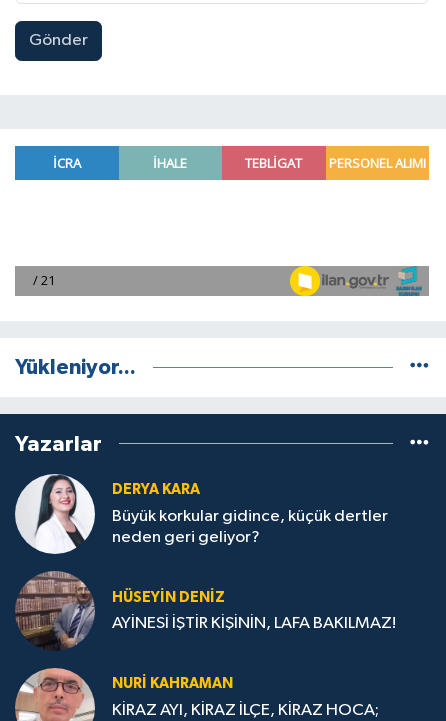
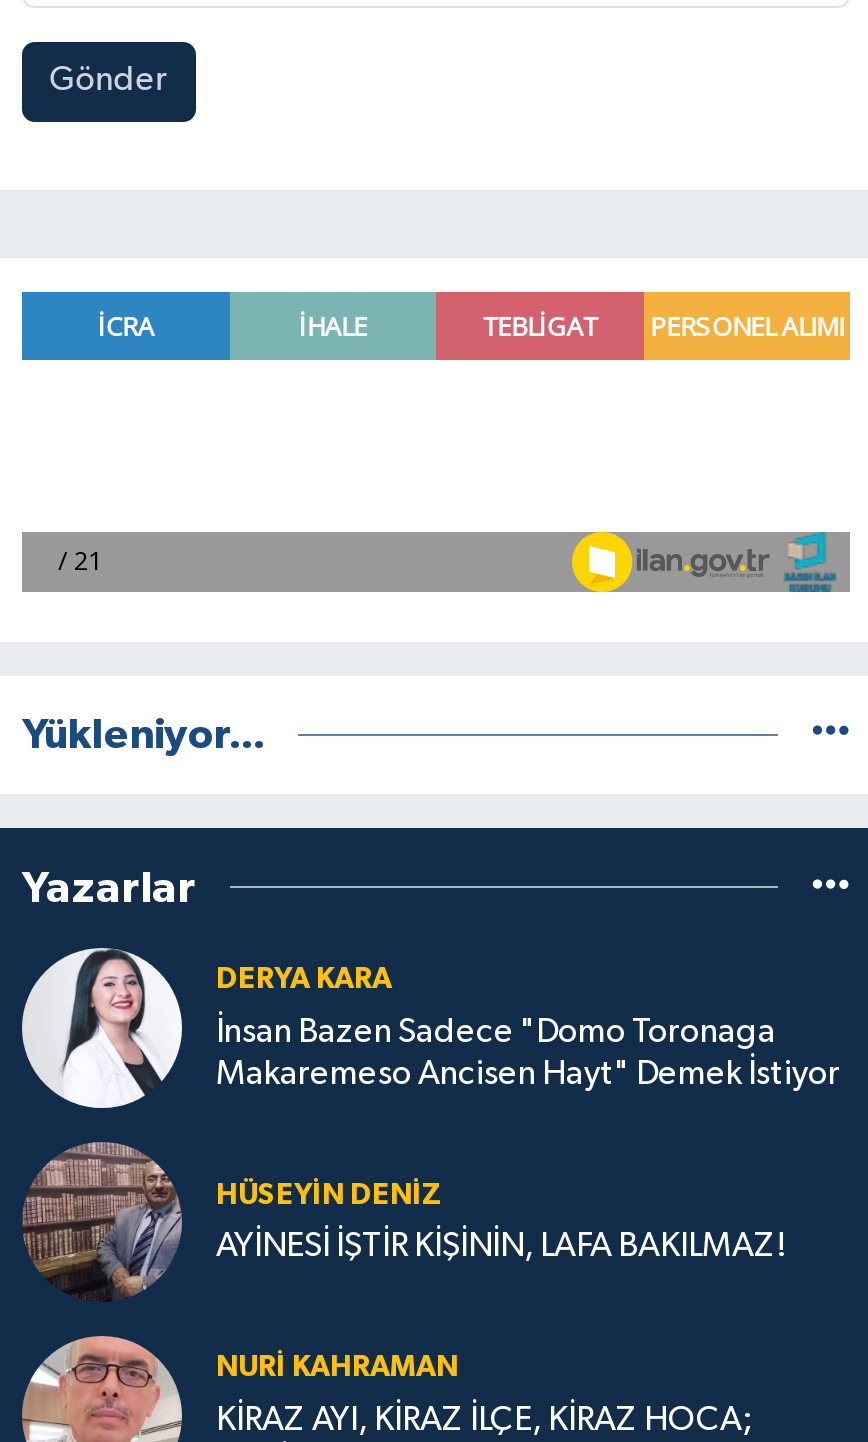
[112,508,388,546] Büyük korkular gidince, küçük dertler | neden geri geliyor? -> [216,1015,840,1091] İnsan Bazen Sadece "Domo Toronaga | Makaremeso Ancisen Hayt" Demek İstiyor

